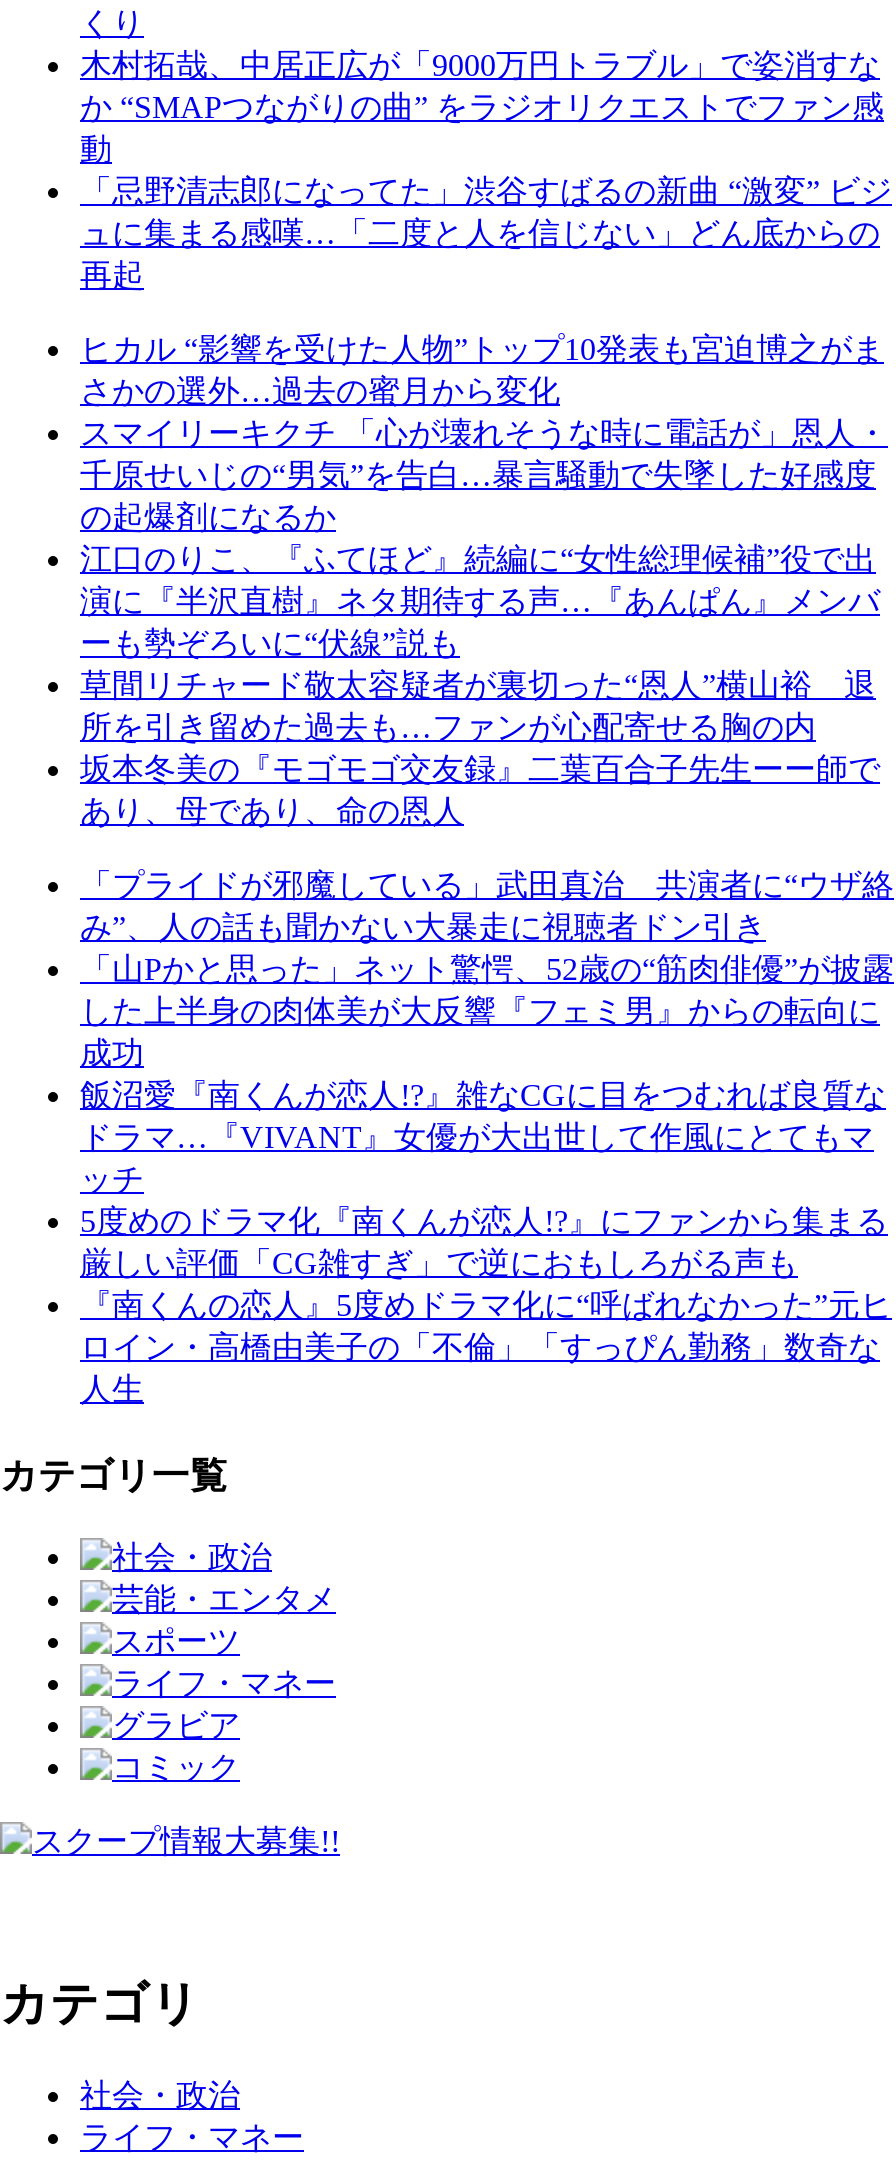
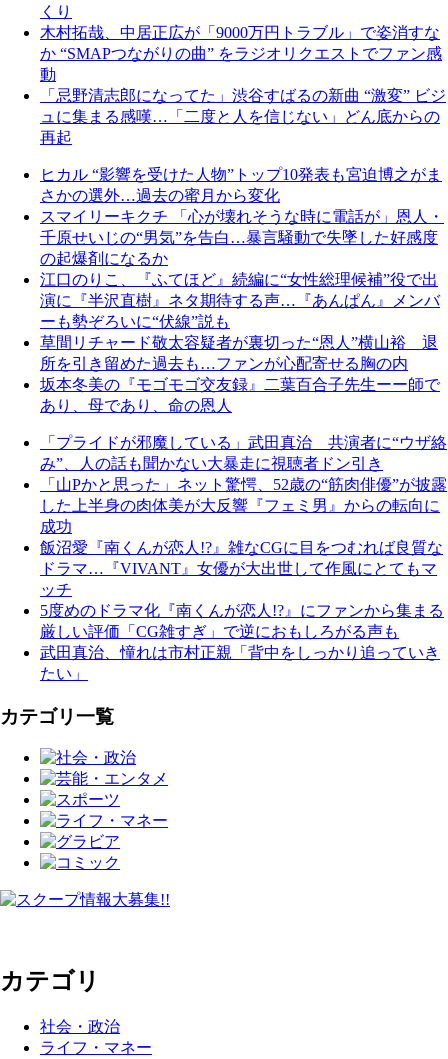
[80,1288,892,1406] 『南くんの恋人』5度めドラマ化に“呼ばれなかった”元ヒ | ロイン・高橋由美子の「不倫」「すっぴん勤務」数奇な | 人生 -> [40,644,440,682] 武田真治、憧れは市村正親「背中をしっかり追っていき | たい」

